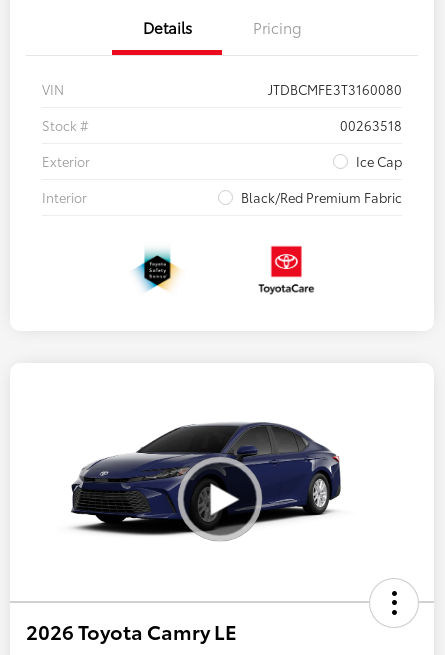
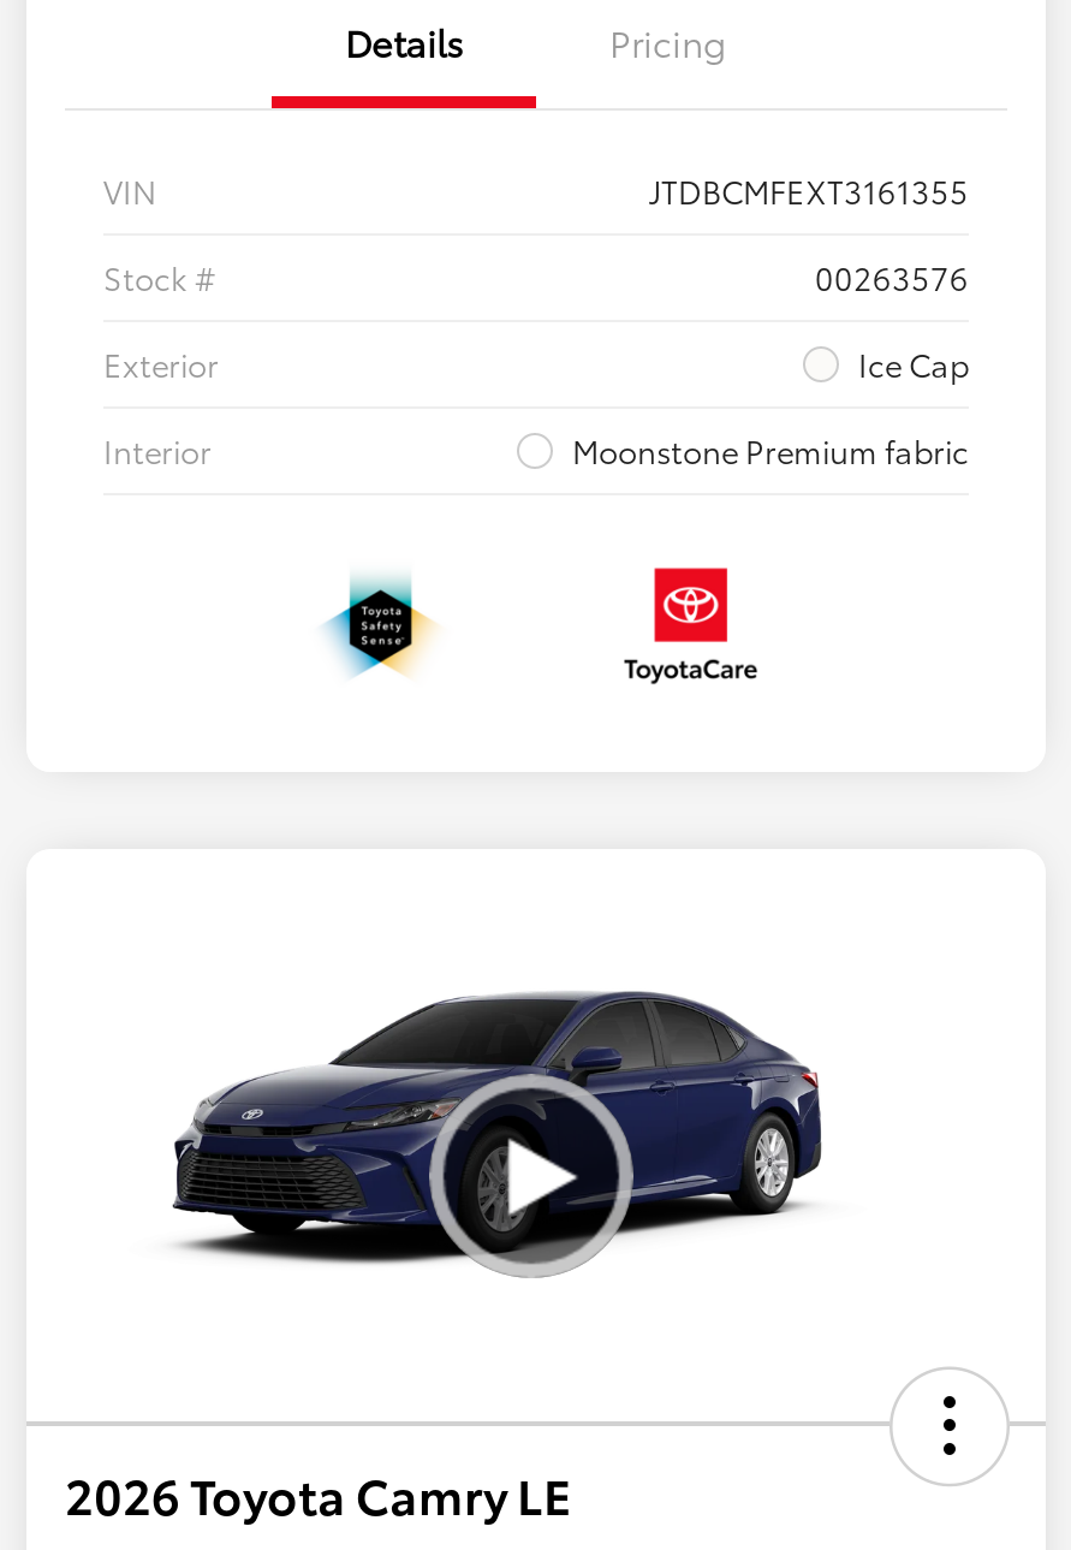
[268,80,402,98] JTDBCMFE3T3160080 -> [649,169,969,212] JTDBCMFEXT3161355
[340,116,402,134] 00263518 -> [815,255,969,299] 00263576
[241,188,402,206] Black/Red Premium Fabric -> [572,429,969,472] Moonstone Premium fabric

